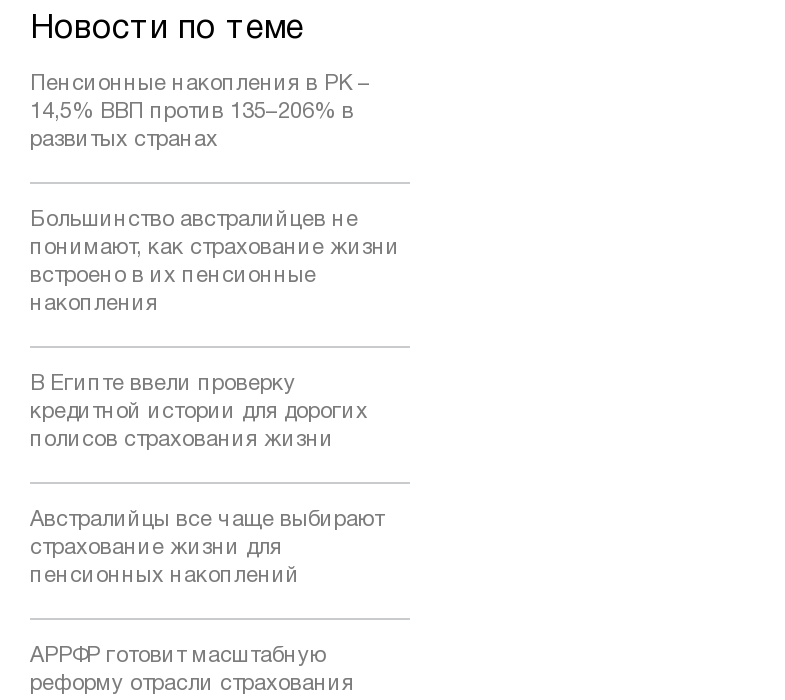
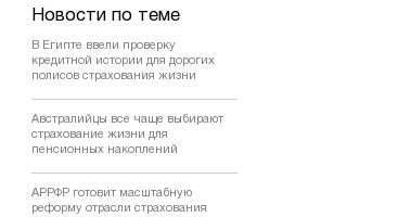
[30,74,370,150] Пенсионные накопления в РК – | 14,5% ВВП против 135–206% в | развитых странах -> none
[30,210,400,314] Большинство австралийцев не | понимают, как страхование жизни | встроено в их пенсионные | накопления -> none

